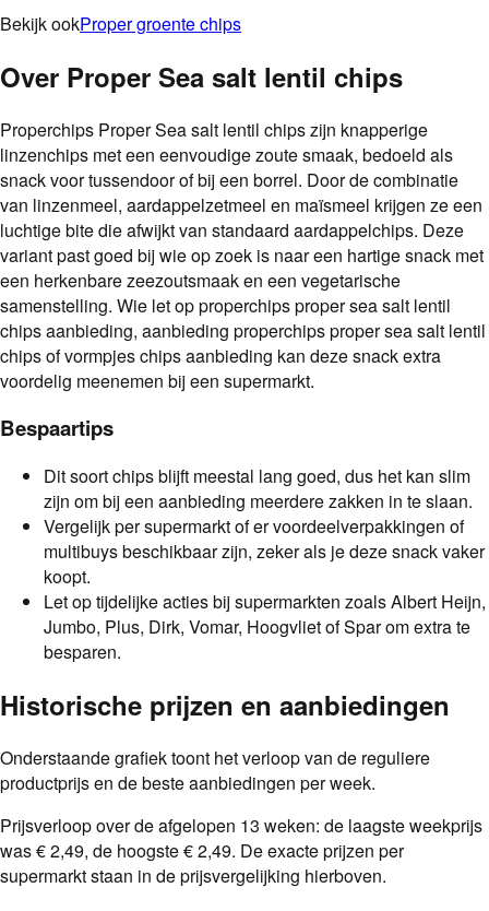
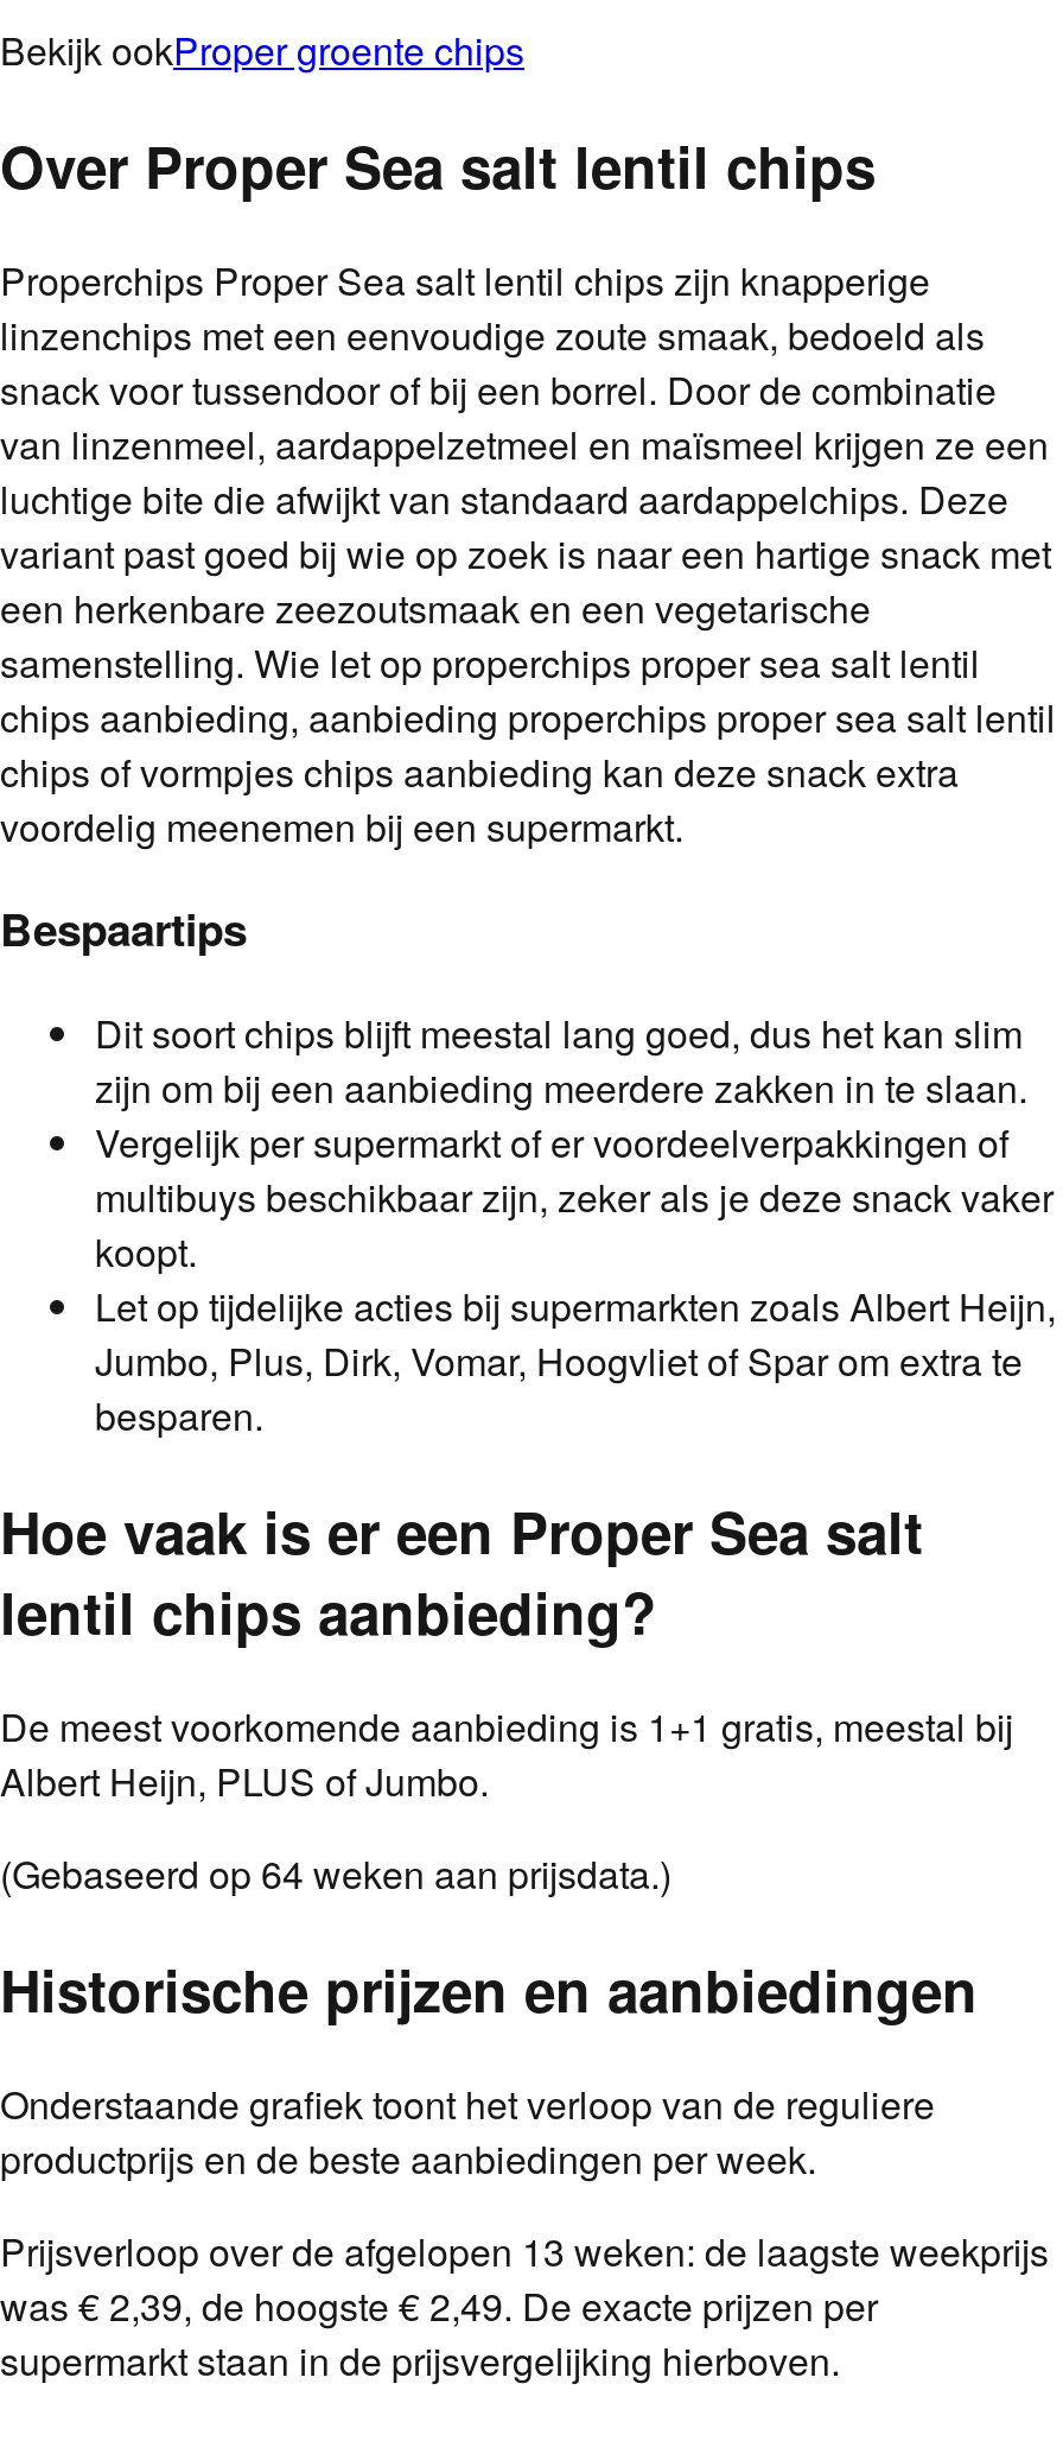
none -> [0,1490,1013,1900] Hoe vaak is er een Proper Sea salt | lentil chips aanbieding? | De meest voorkomende aanbieding is 1+1 gratis, meestal bij | Albert Heijn, PLUS of Jumbo. | (Gebaseerd op 64 weken aan prijsdata.)
[0,838,404,863] was € 2,49, de hoogste € 2,49. De exacte prijzen per -> [0,2277,878,2332] was € 2,39, de hoogste € 2,49. De exacte prijzen per

